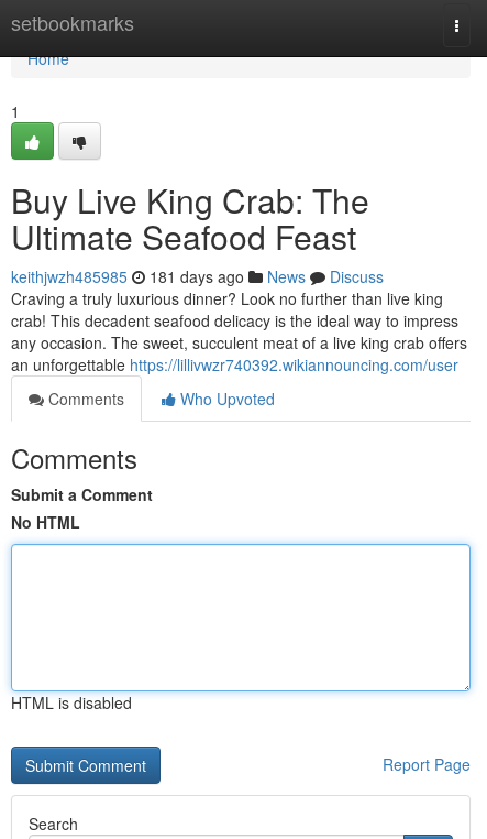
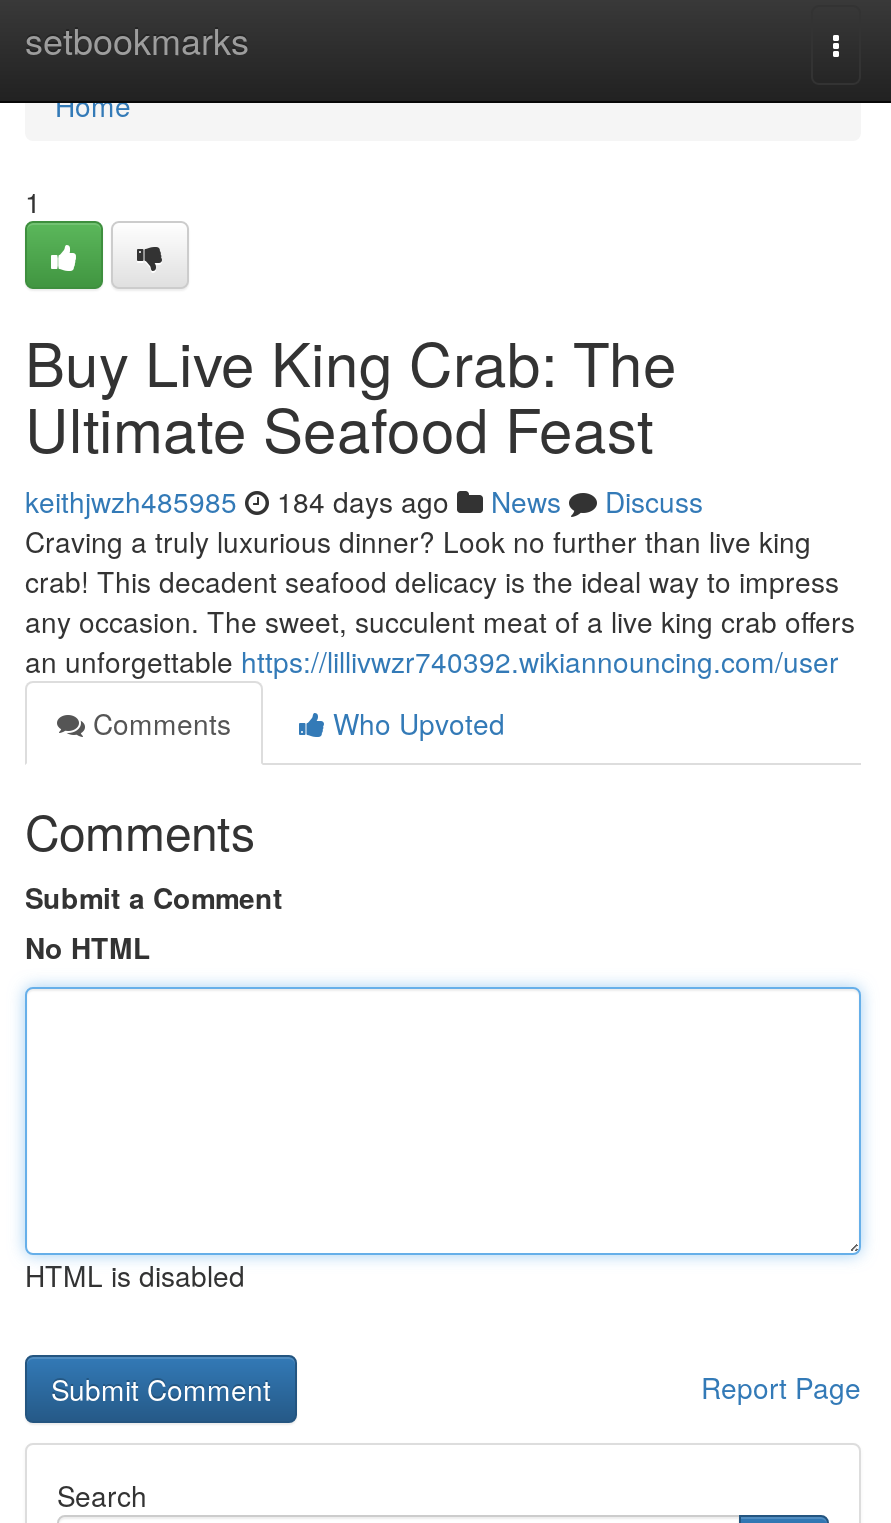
[11,265,384,287] keithjwzh485985 181 days ago News Discuss -> [25,481,703,521] keithjwzh485985 184 days ago News Discuss

